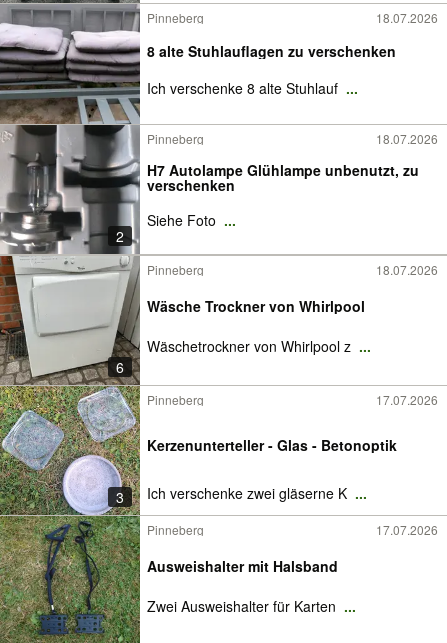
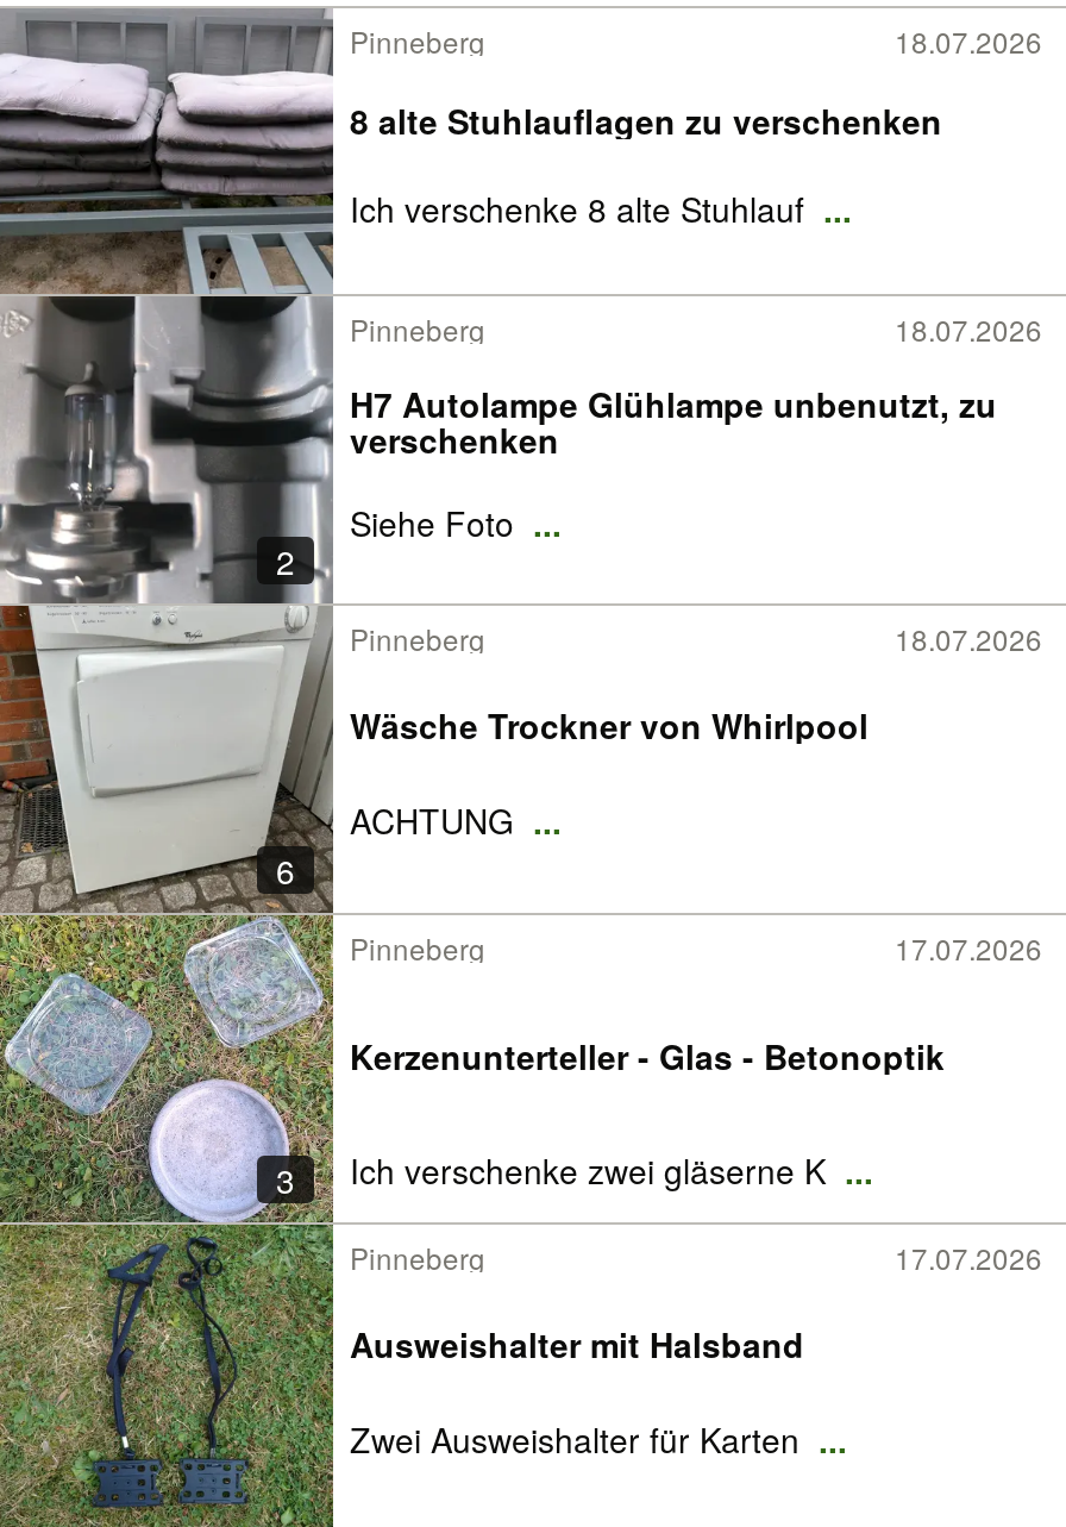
[147,336,371,356] Wäschetrockner von Whirlpool z ... -> [350,796,562,844] ACHTUNG ...

